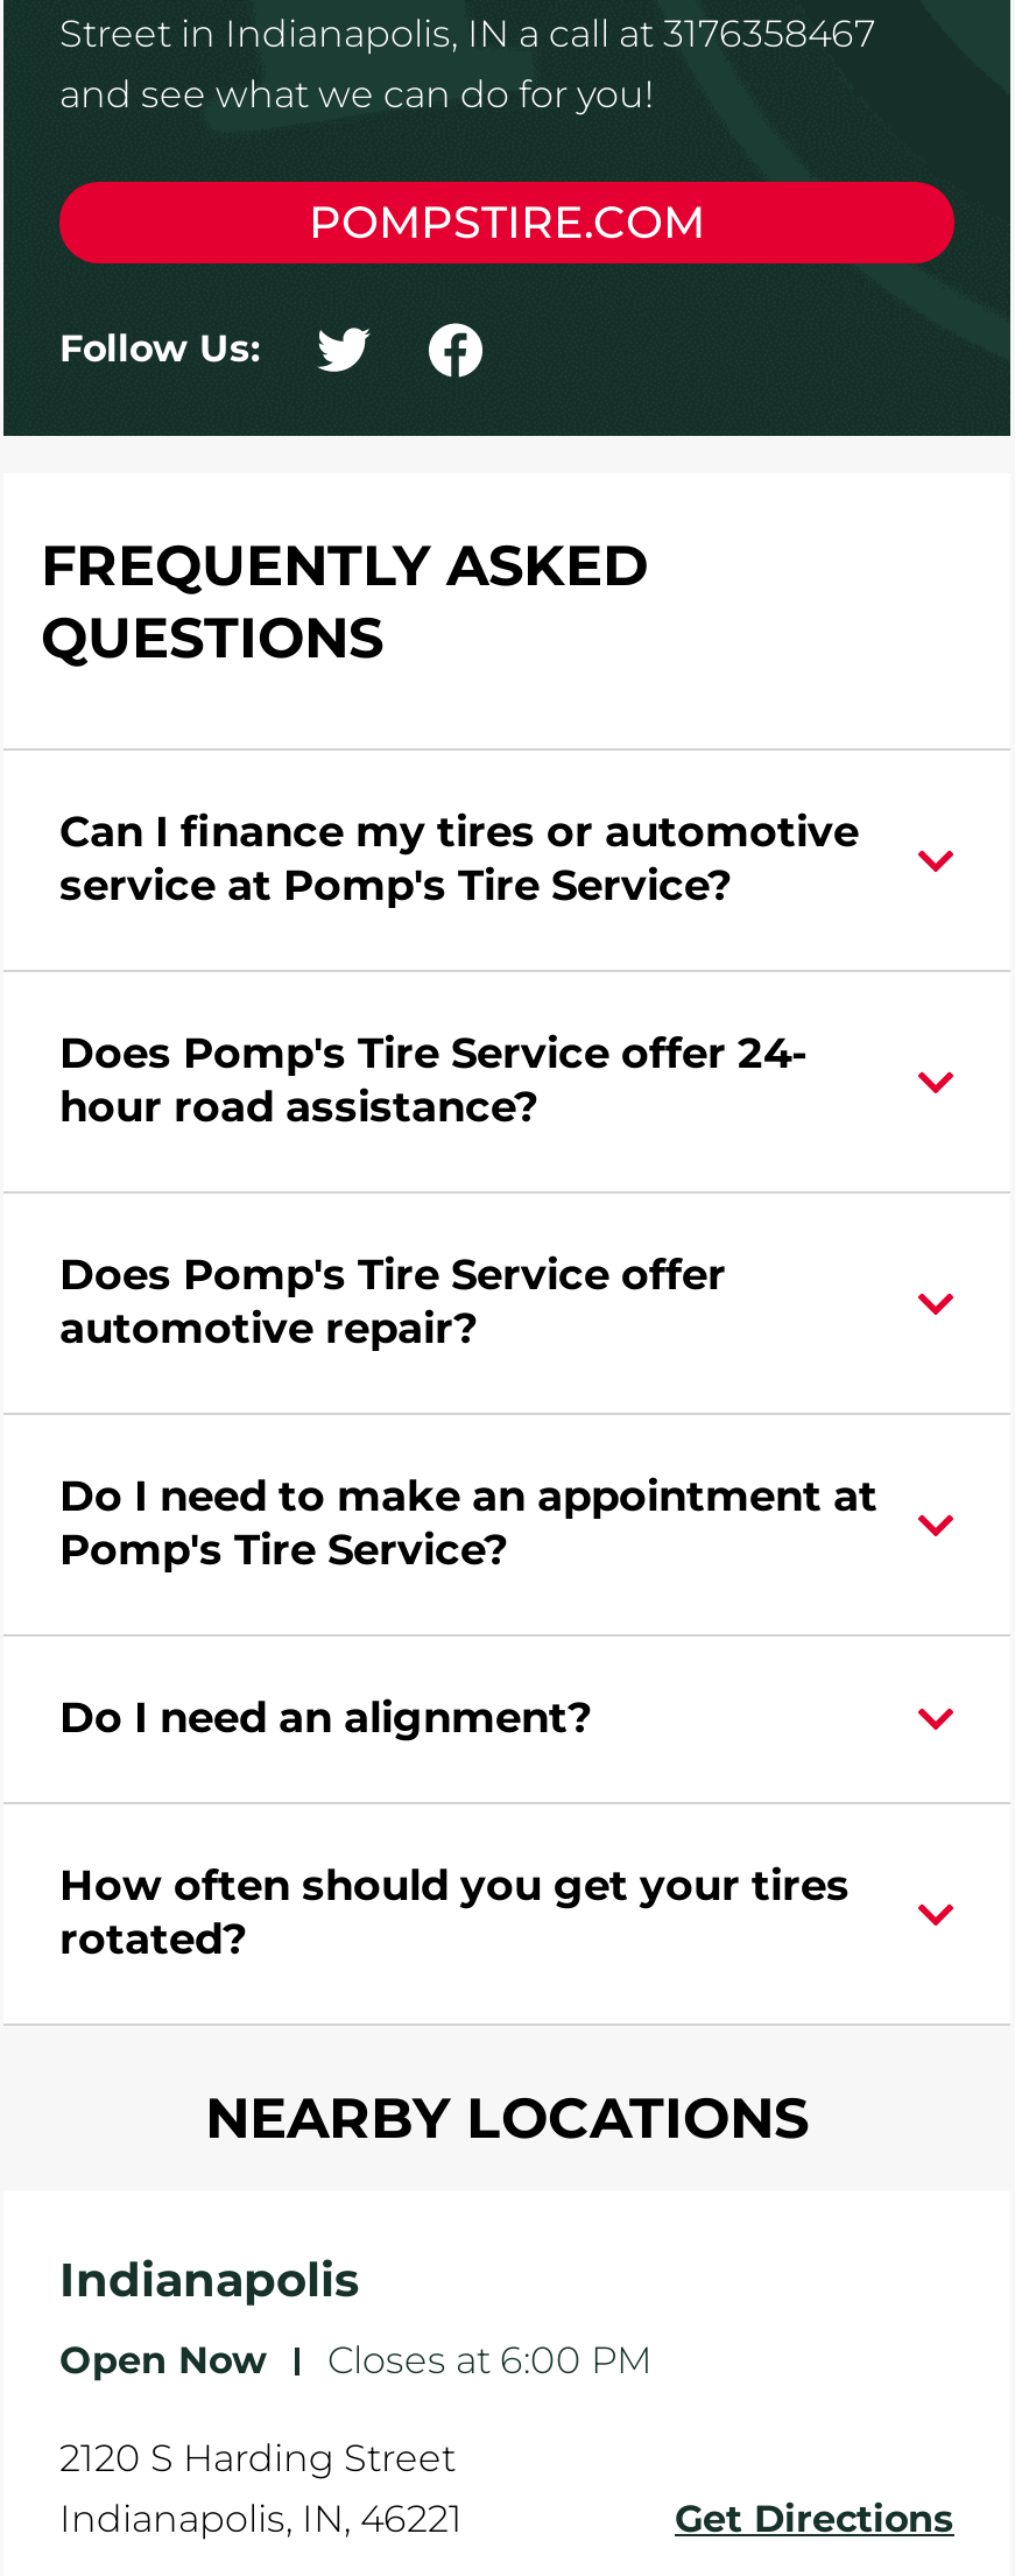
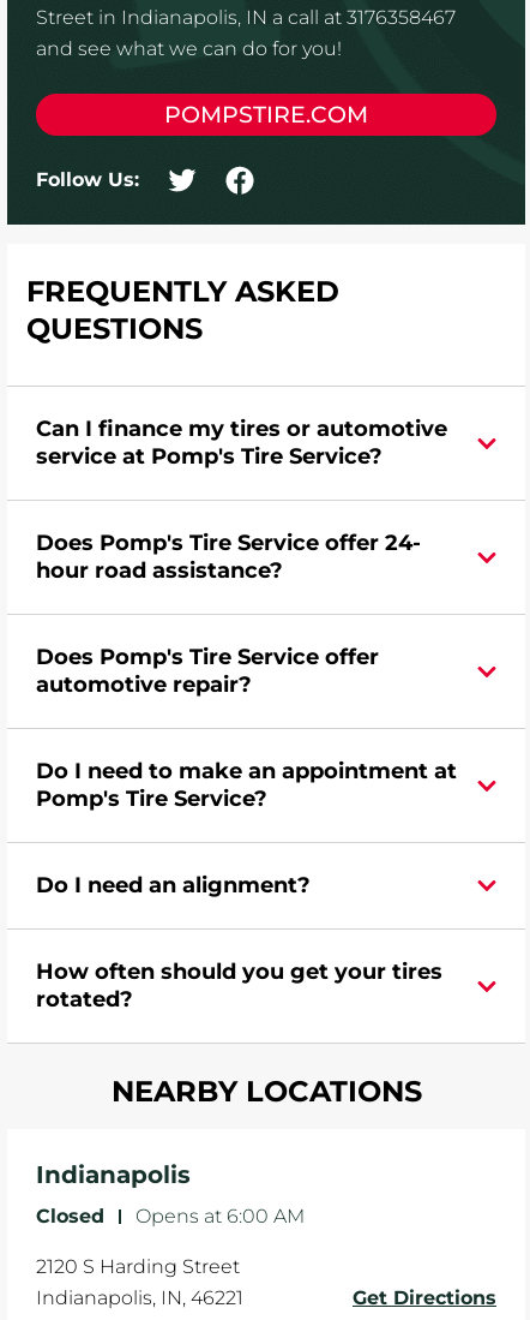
[59,2337,651,2381] Open Now | - Closes at 6:00 PM -> [36,1204,305,1227] Closed | - Opens at 6:00 AM

